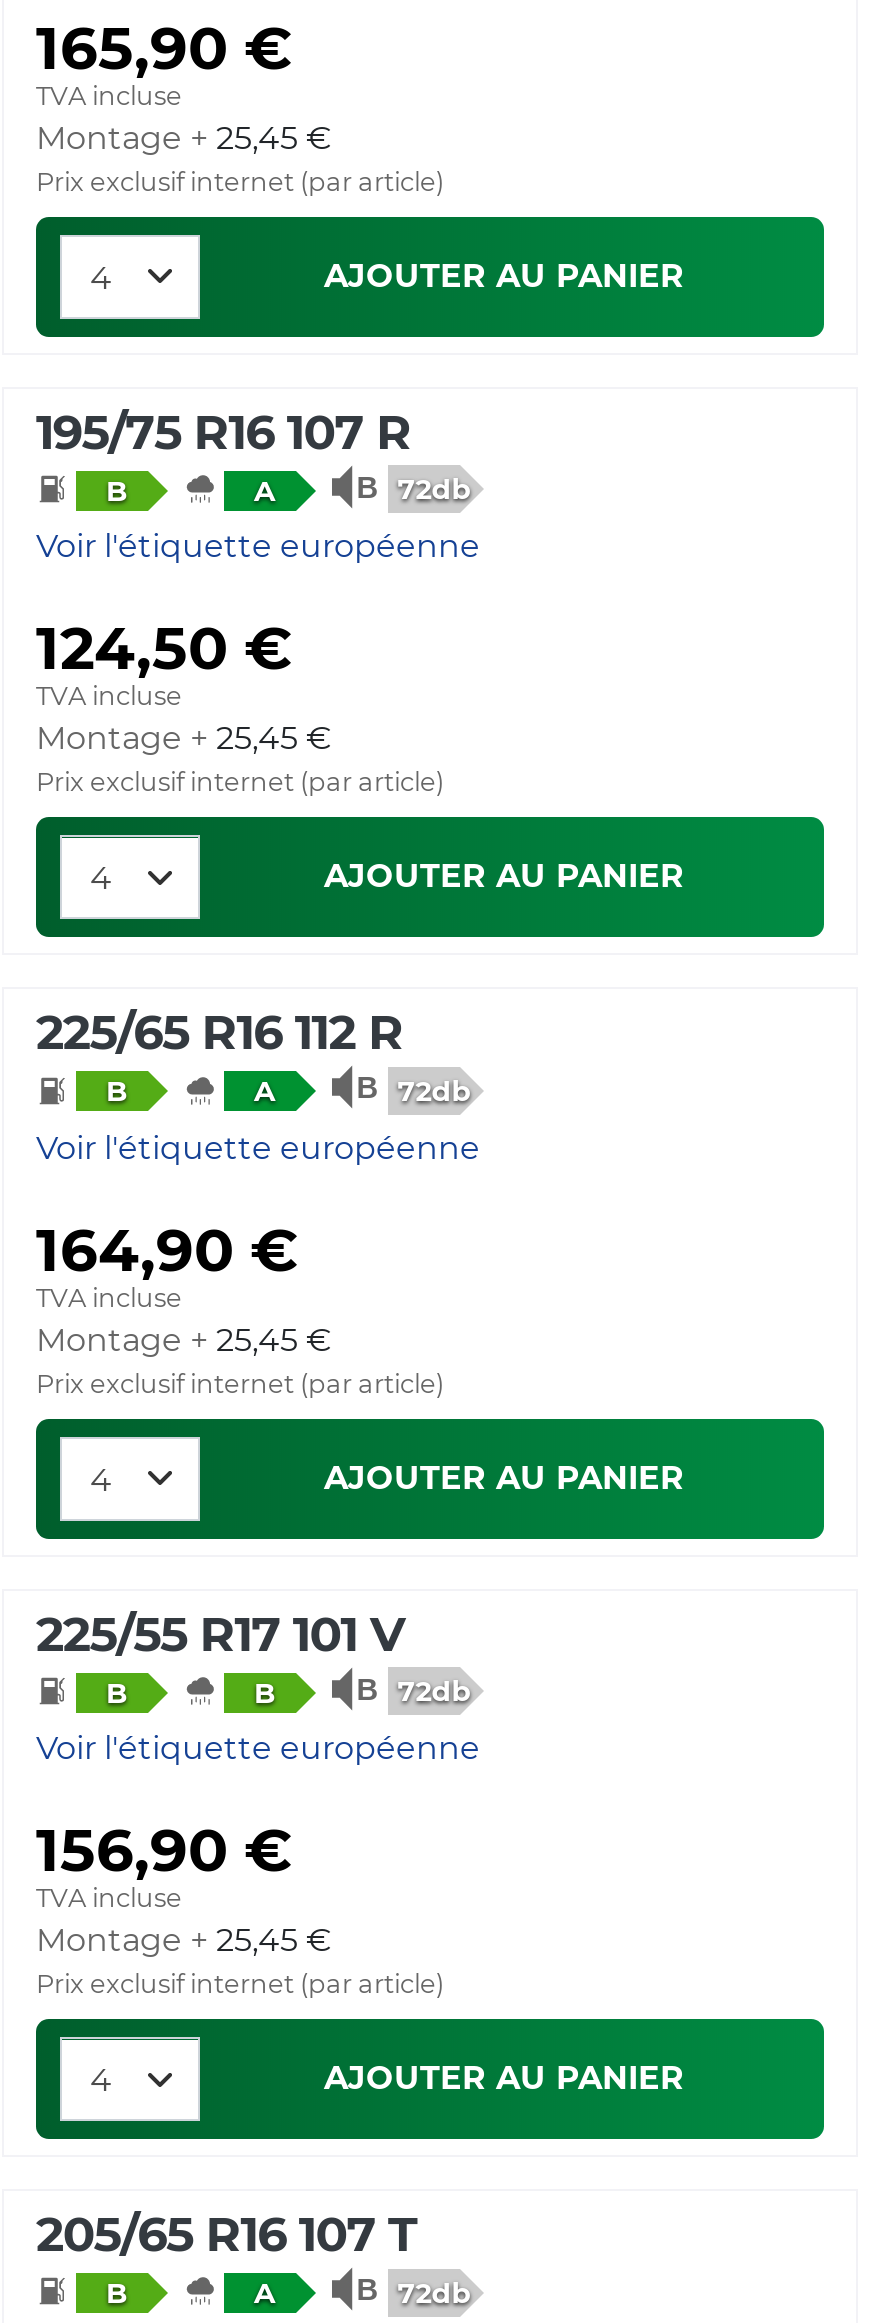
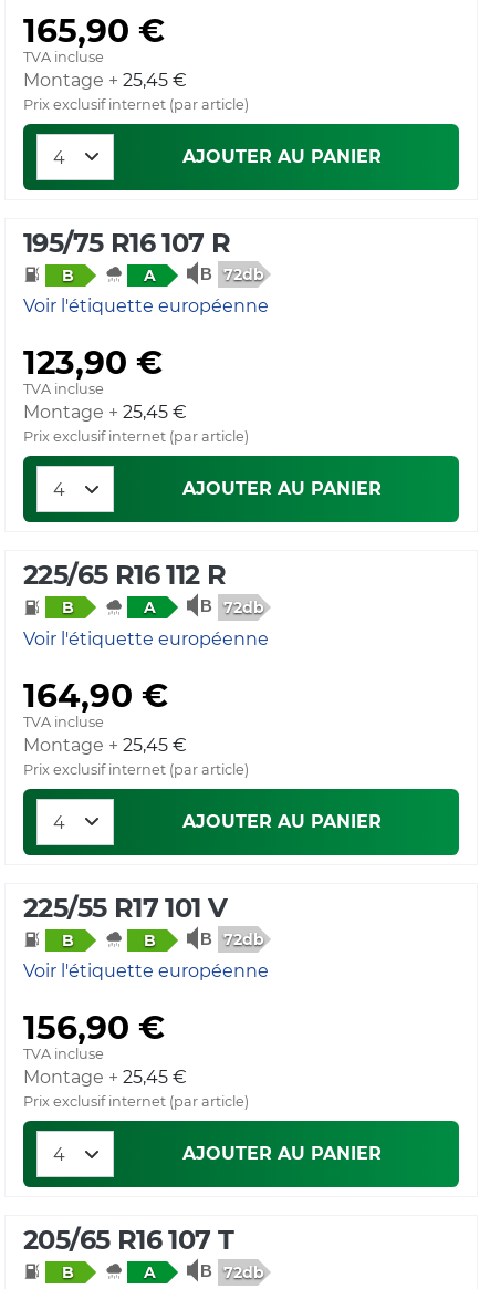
[36,612,292,684] 124,50 € -> [23,342,163,382] 123,90 €

